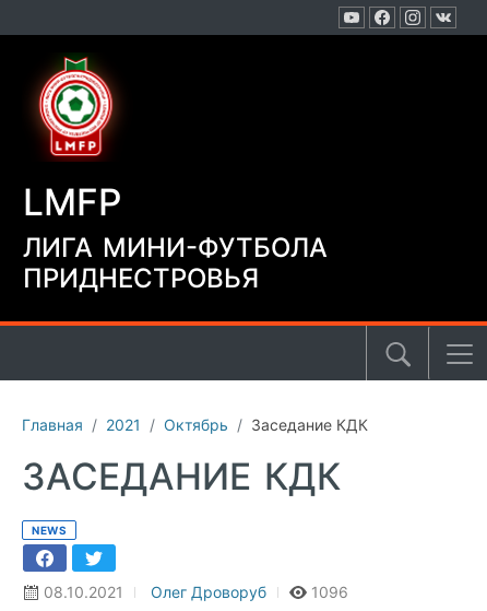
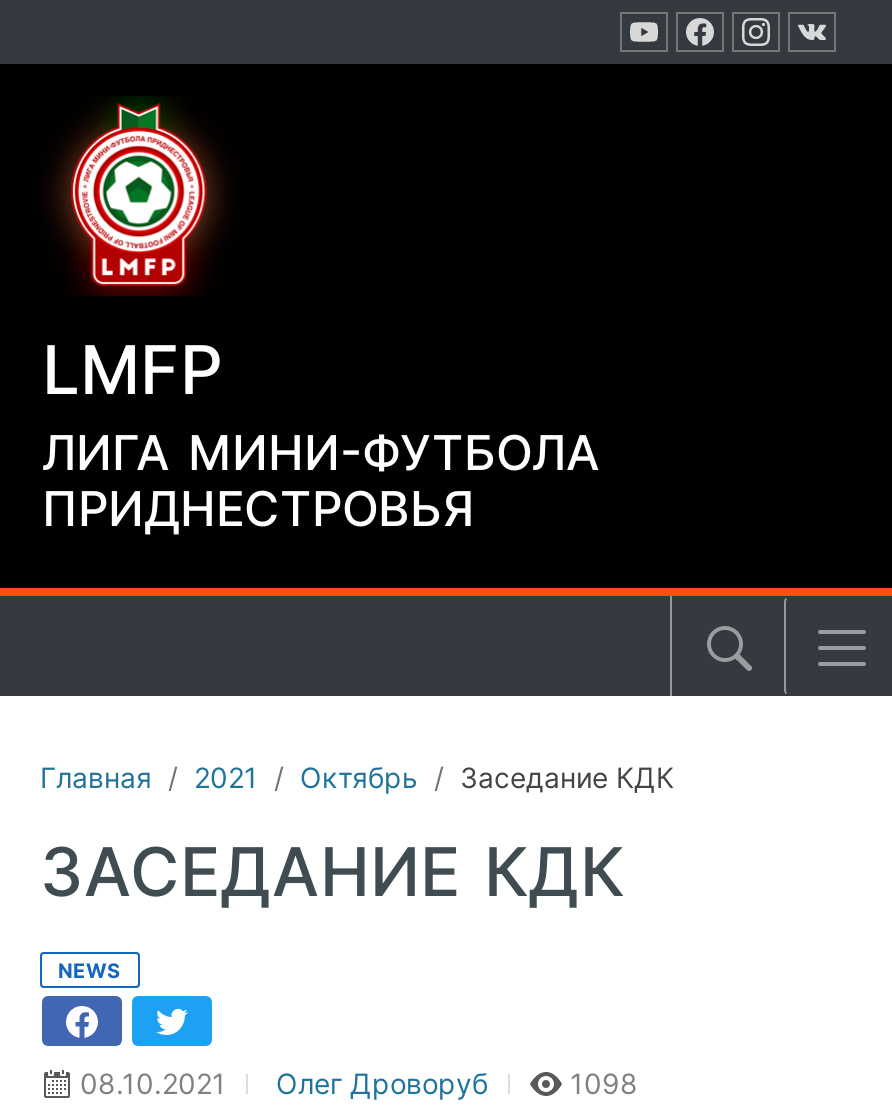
[311,582,348,601] 1096 -> [570,1065,638,1099] 1098

